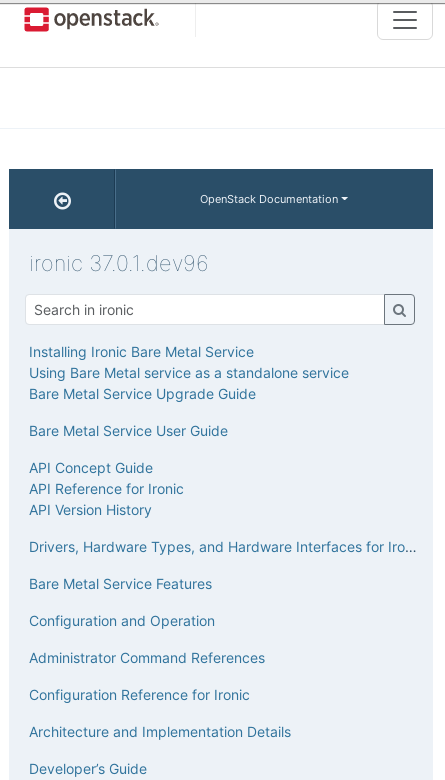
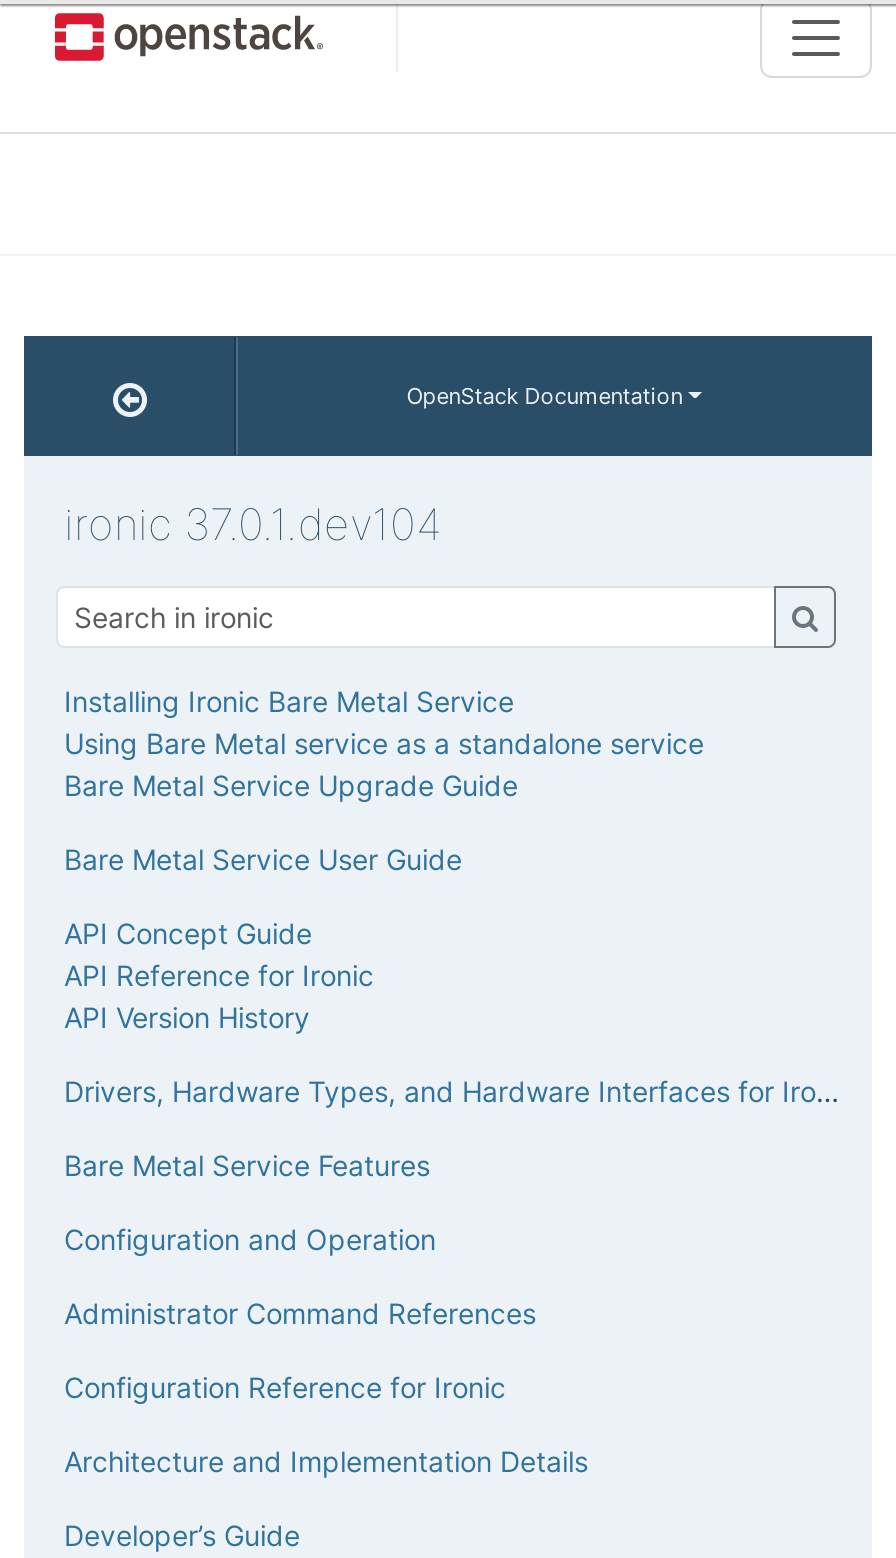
[29,250,209,276] ironic 37.0.1.dev96 -> [64,498,442,550] ironic 37.0.1.dev104

